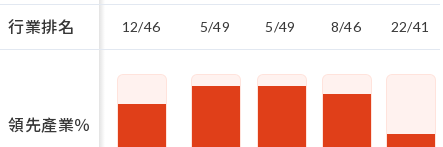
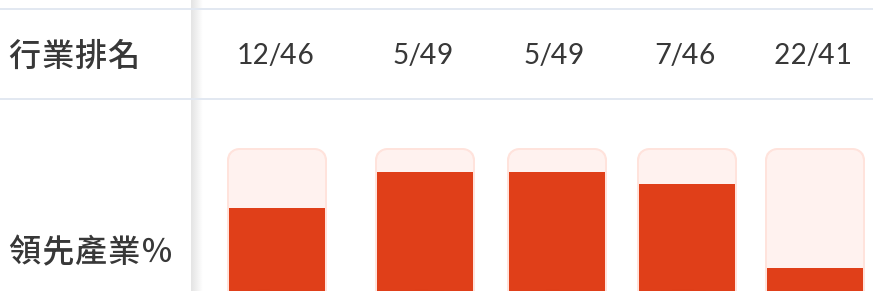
[331,18,429,35] 8/46 22/41 -> [655,36,851,70] 7/46 22/41

